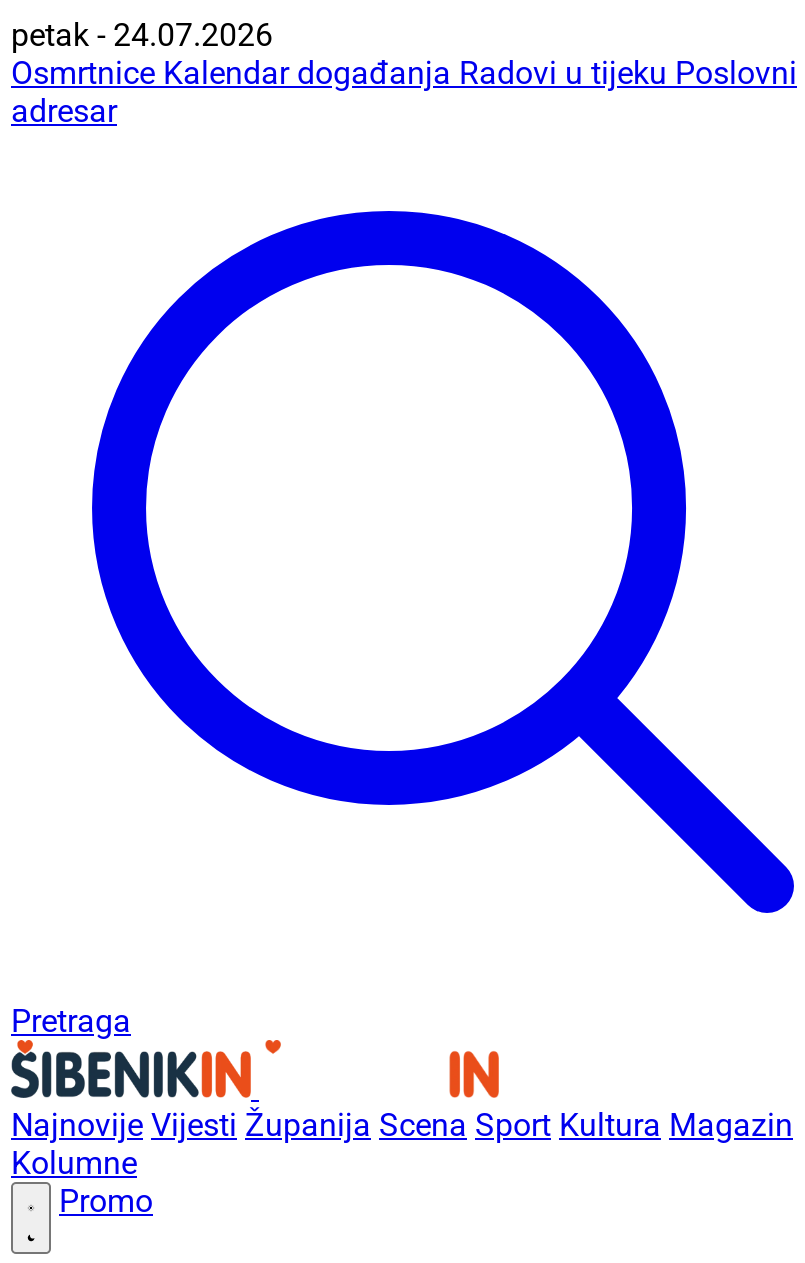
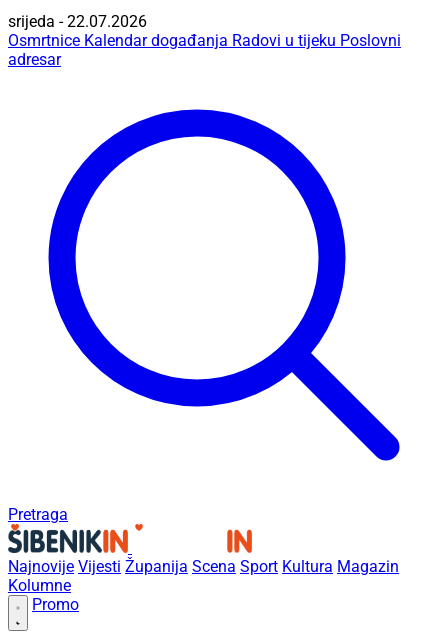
[11,16,273,54] petak - 24.07.2026 -> [8,12,147,31] srijeda - 22.07.2026

